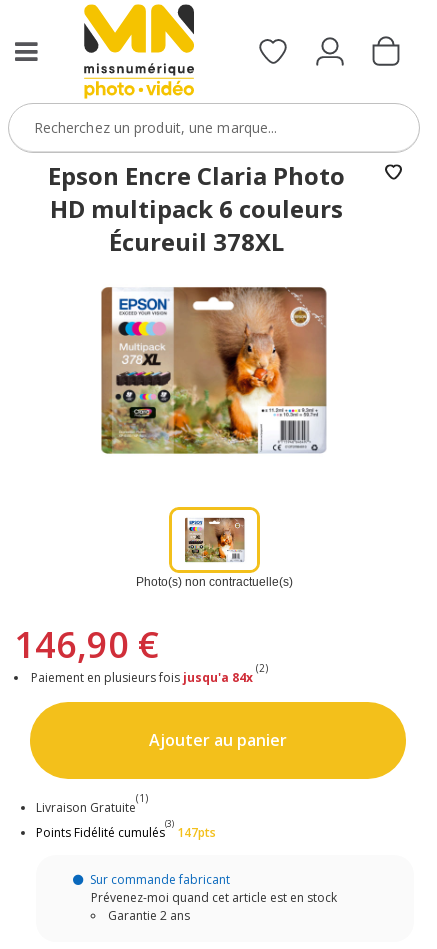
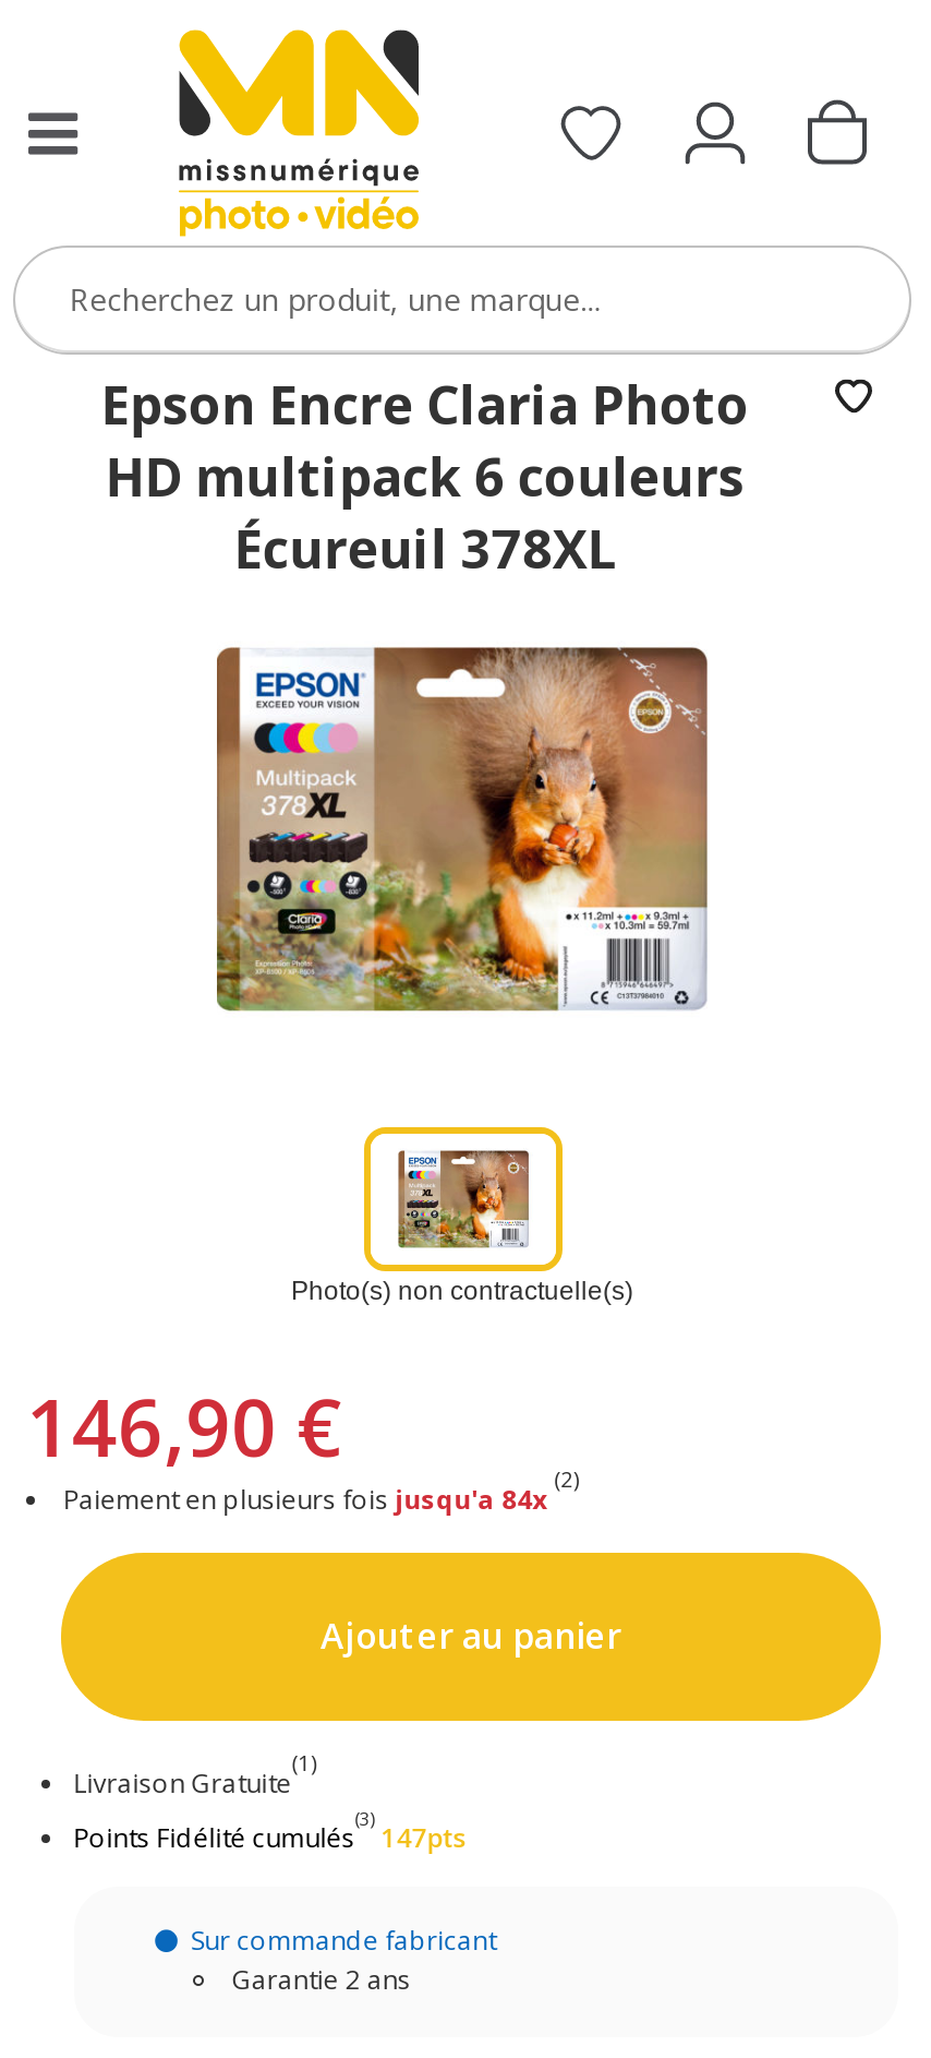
[91,888,337,905] Prévenez-moi quand cet article est en stock -> none

